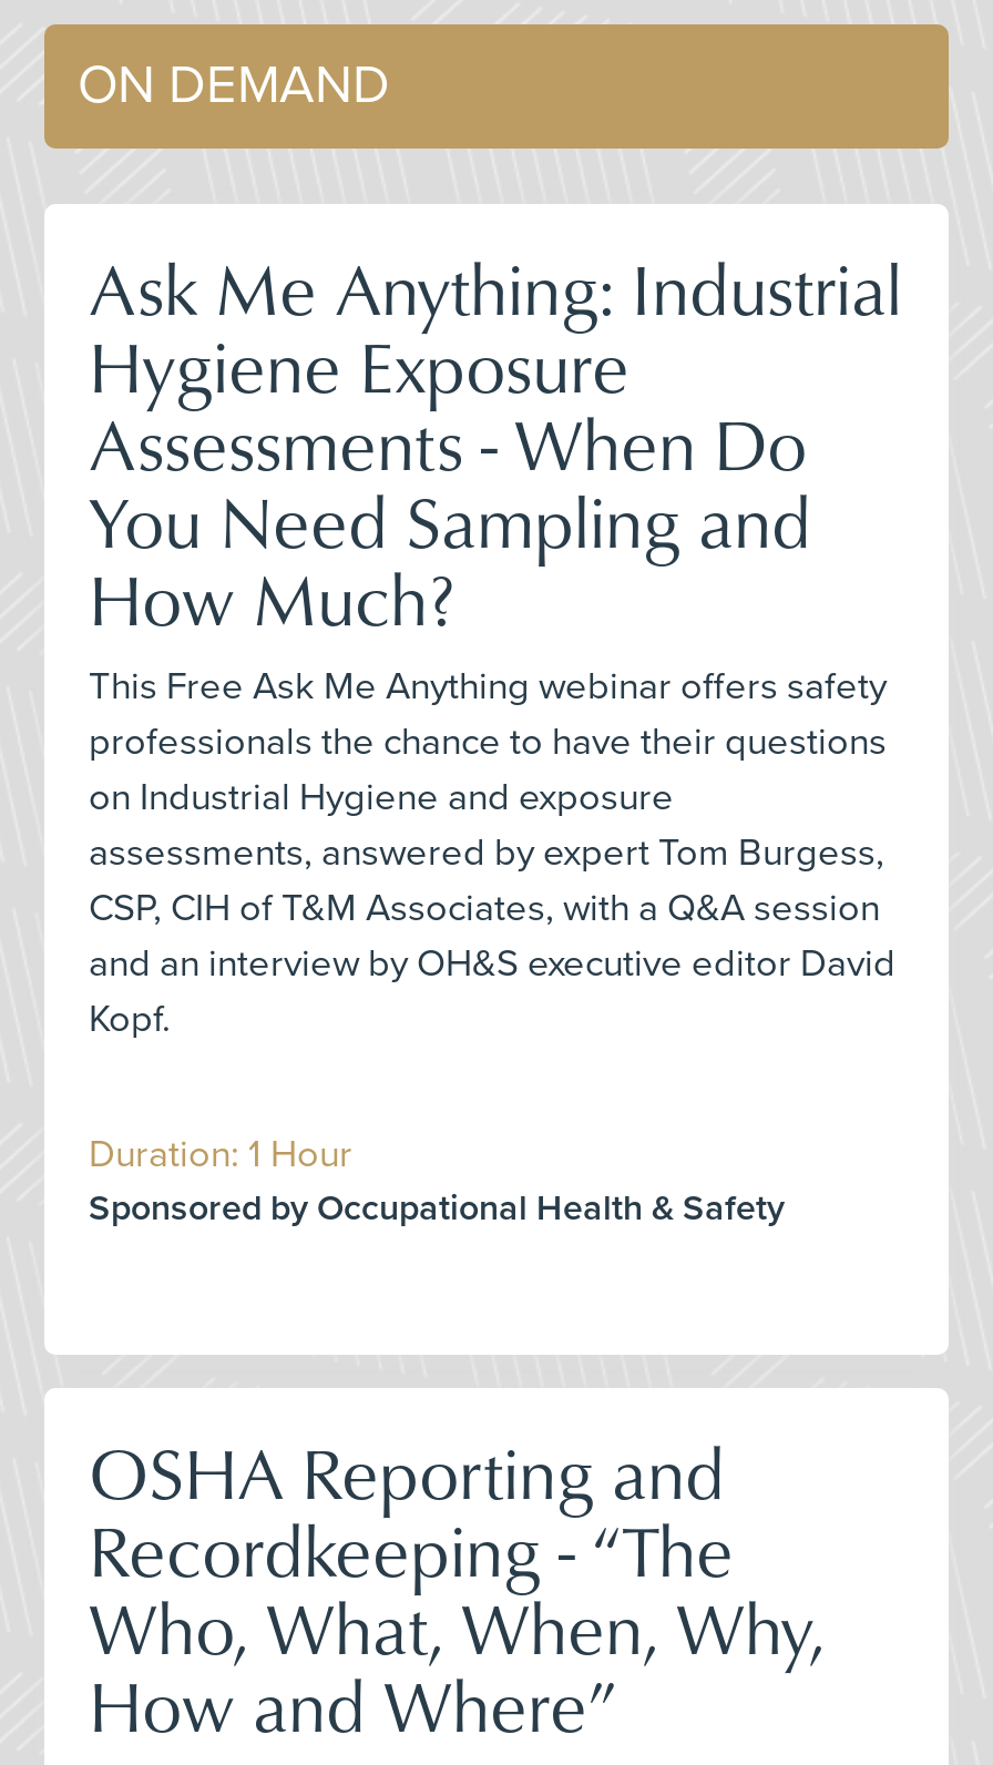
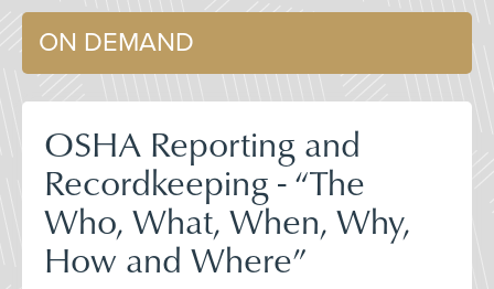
[89,237,902,1231] Ask Me Anything: Industrial | Hygiene Exposure | Assessments - When Do | You Need Sampling and | How Much? | This Free Ask Me Anything webinar offers safety | professionals the chance to have their questions | on Industrial Hygiene and exposure | assessments, answered by expert Tom Burgess, | CSP, CIH of T&M Associates, with a Q&A session | and an interview by OH&S executive editor David | Kopf. | Duration: 1 Hour | Sponsored by Occupational Health & Safety -> none

